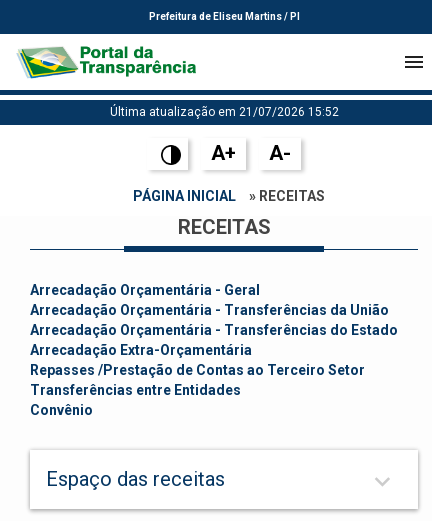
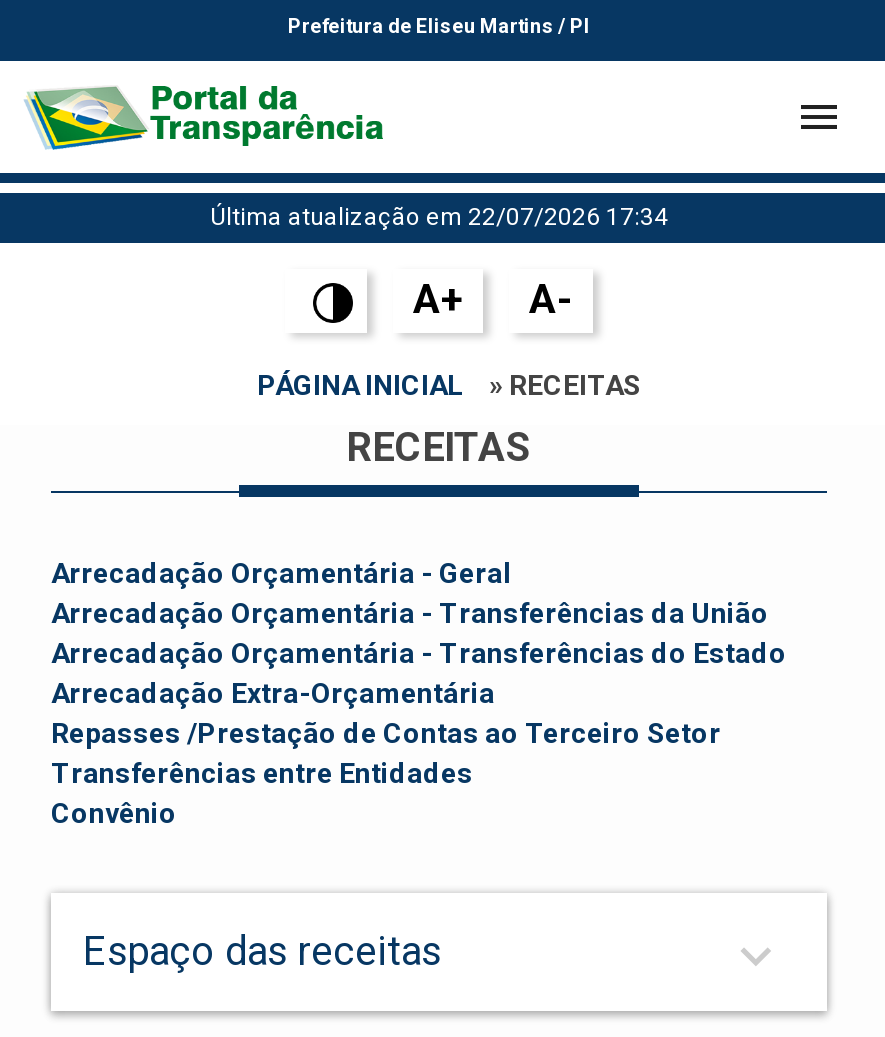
[109,105,338,119] Última atualização em 21/07/2026 15:52 -> [210,203,668,231] Última atualização em 22/07/2026 17:34

